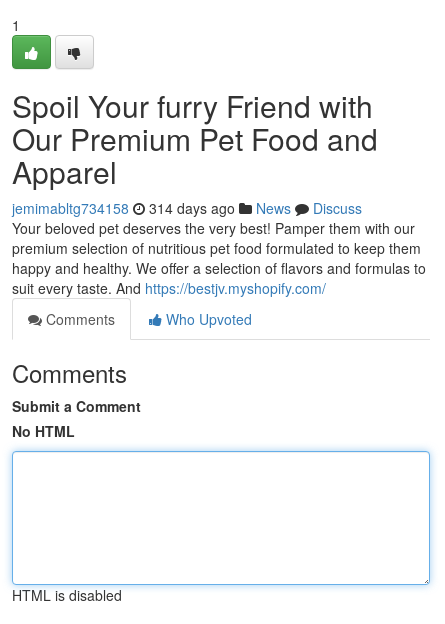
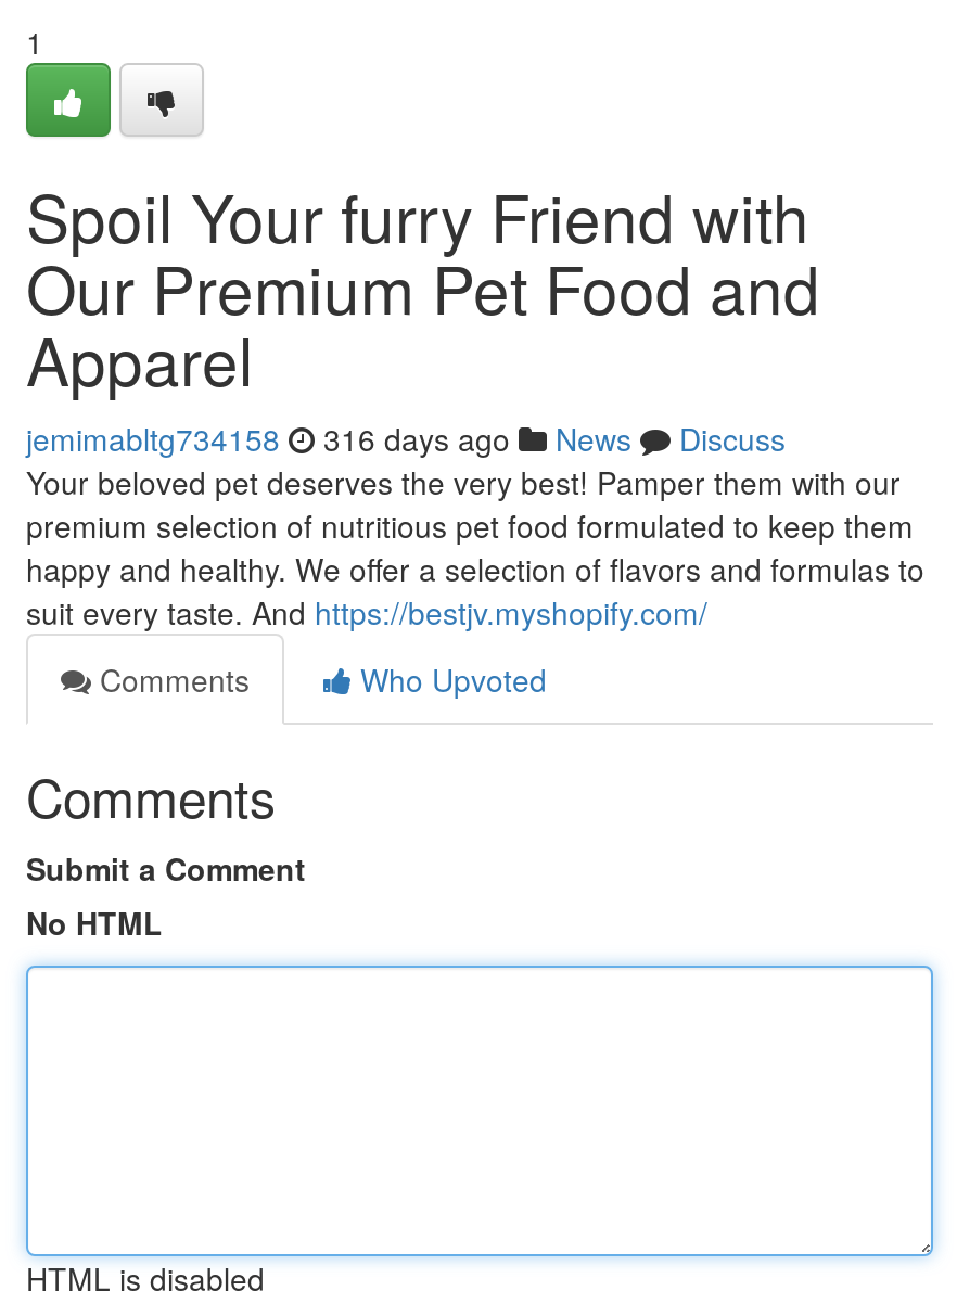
[12,198,362,218] jemimabltg734158 314 days ago News Discuss -> [26,417,786,460] jemimabltg734158 316 days ago News Discuss

